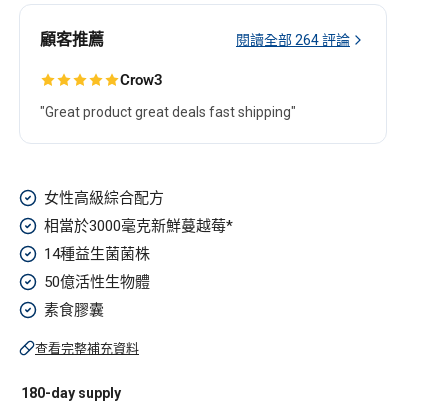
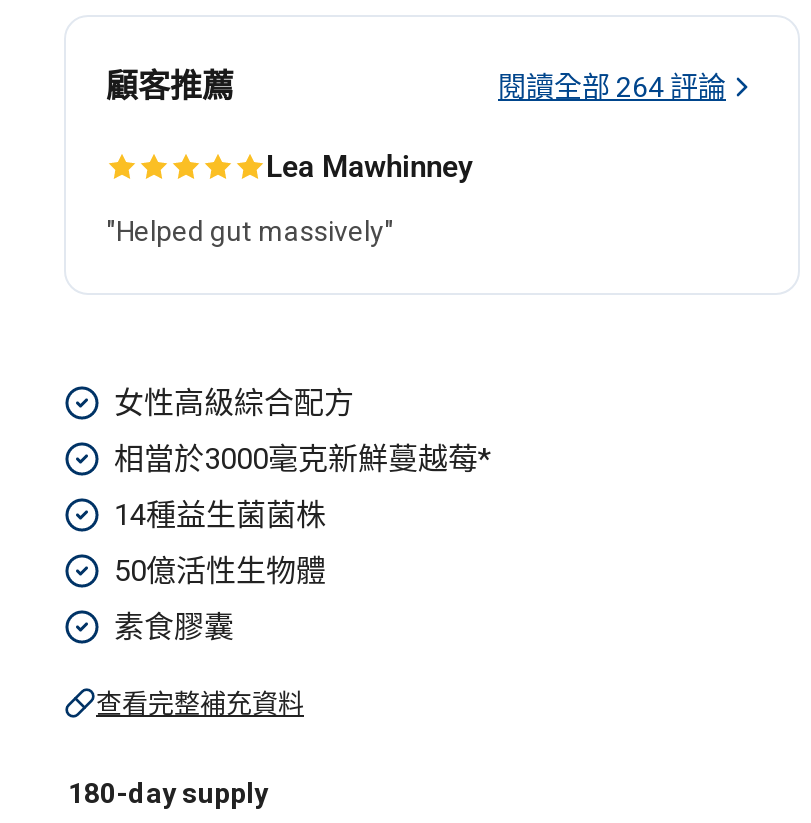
[120,71,163,89] Crow3 -> [266,149,472,185] Lea Mawhinney
[40,104,296,120] "Great product great deals fast shipping" -> [106,215,394,247] "Helped gut massively"

